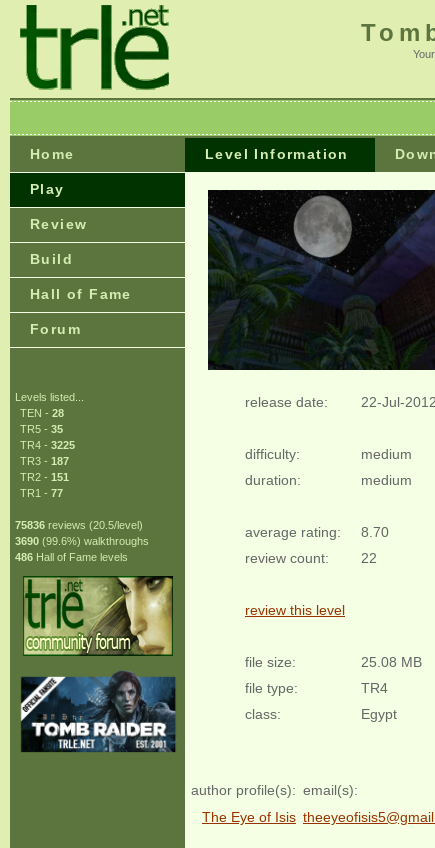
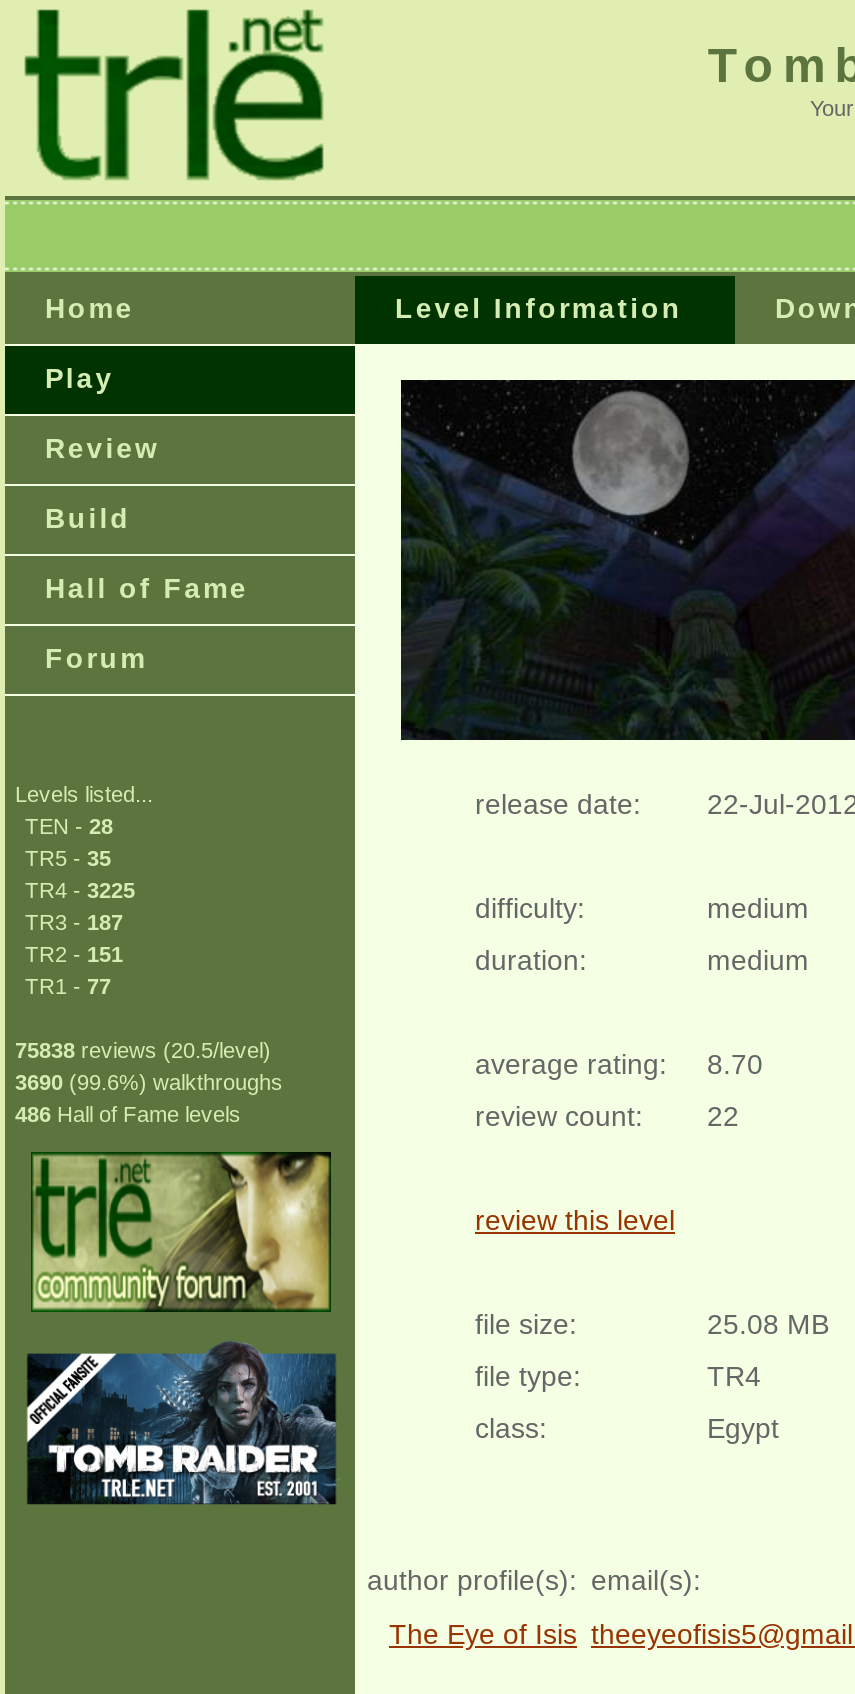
[15,519,143,531] 75836 reviews (20.5/level) -> [15,1038,271,1062] 75838 reviews (20.5/level)

